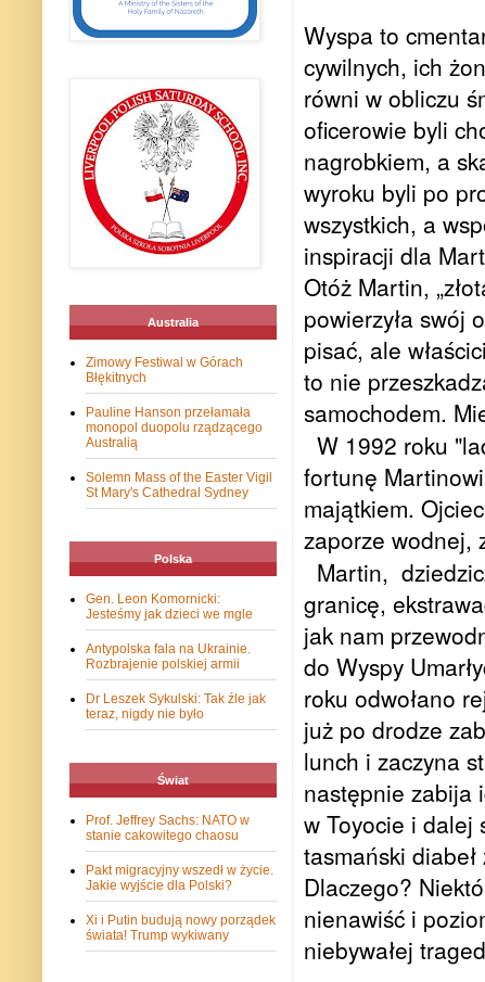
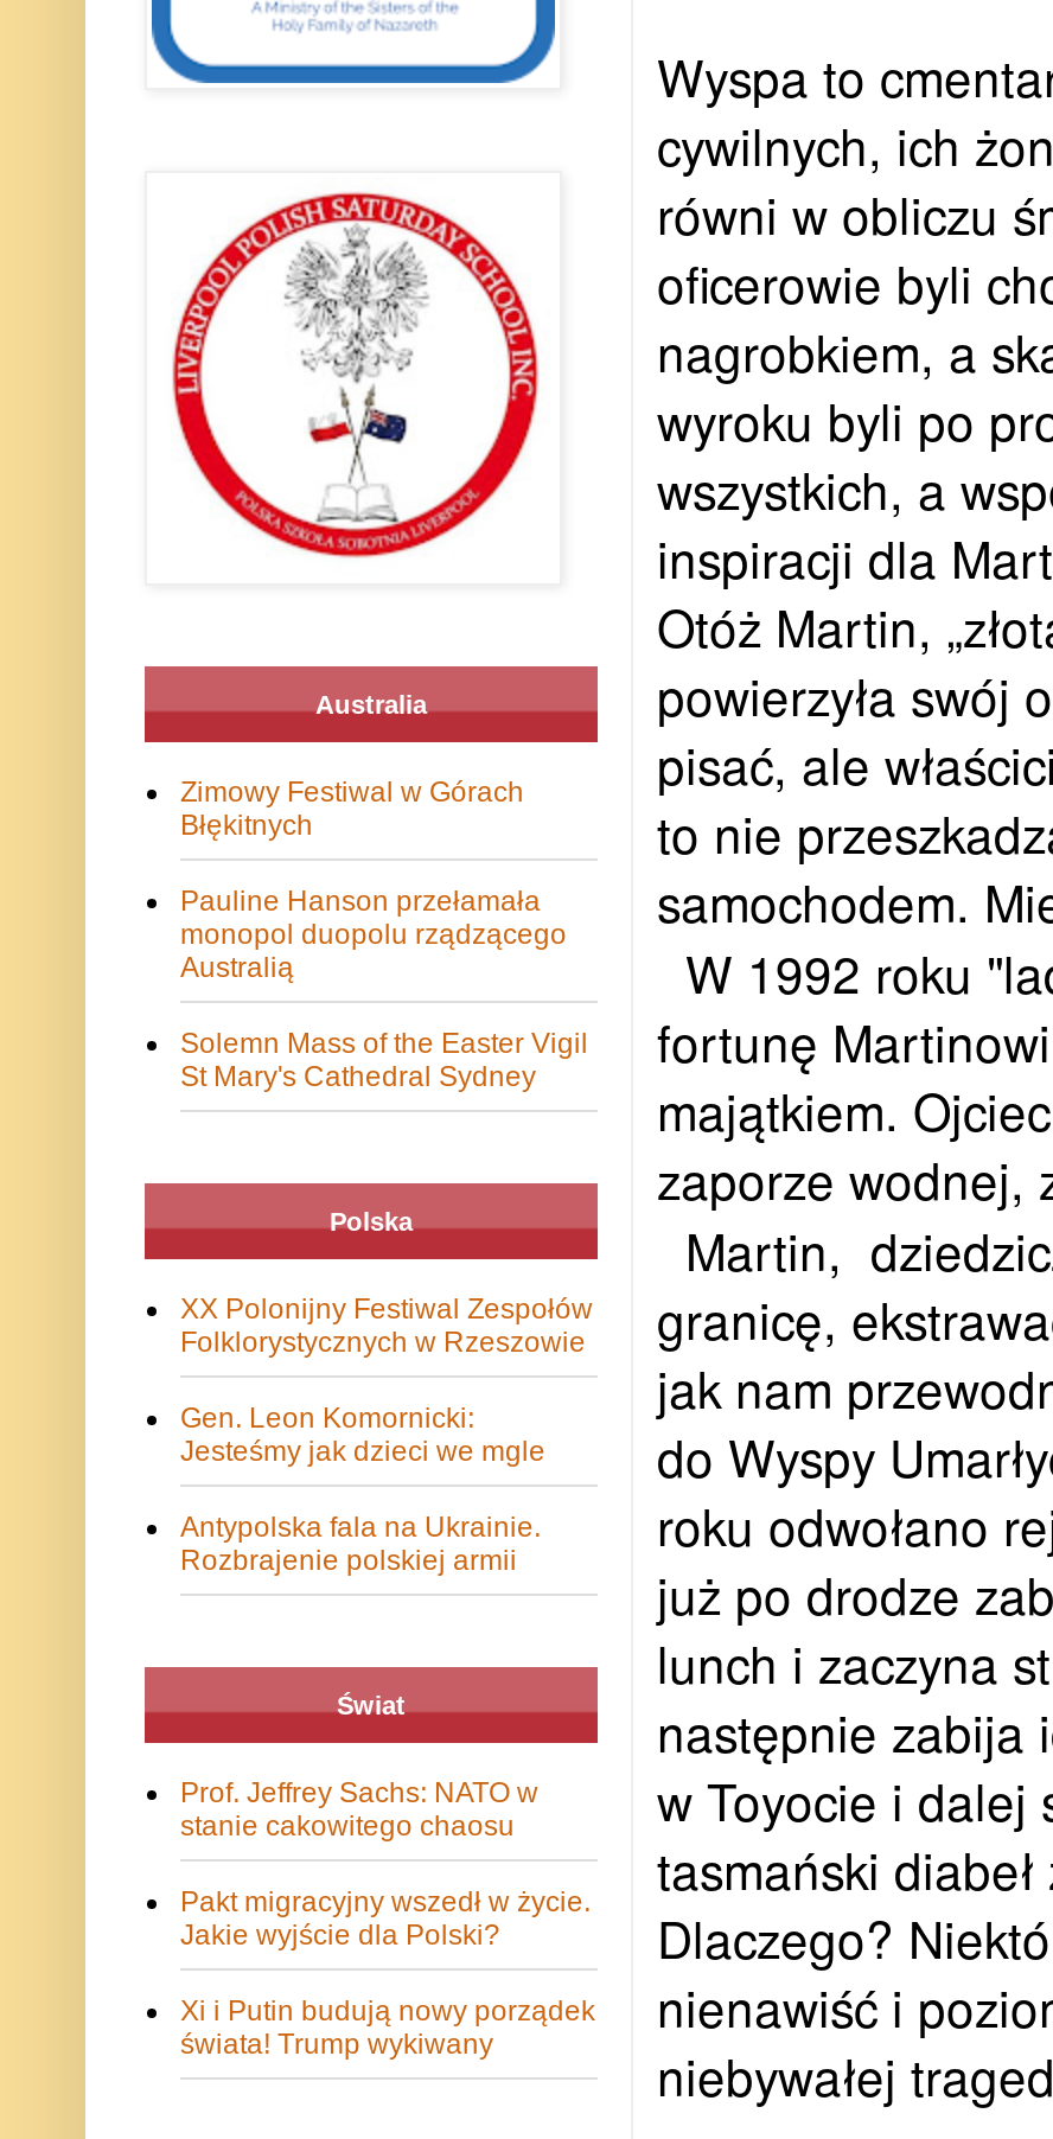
moved [86,592,253,672] -> [180,1402,545,1577]: Gen. Leon Komornicki: | Jesteśmy jak dzieci we mgle | Antypolska fala na Ukrainie. | Rozbrajenie polskiej armii
none -> [180,1293,593,1359] XX Polonijny Festiwal Zespołów | Folklorystycznych w Rzeszowie
[86,691,266,722] Dr Leszek Sykulski: Tak źle jak | teraz, nigdy nie było -> none

